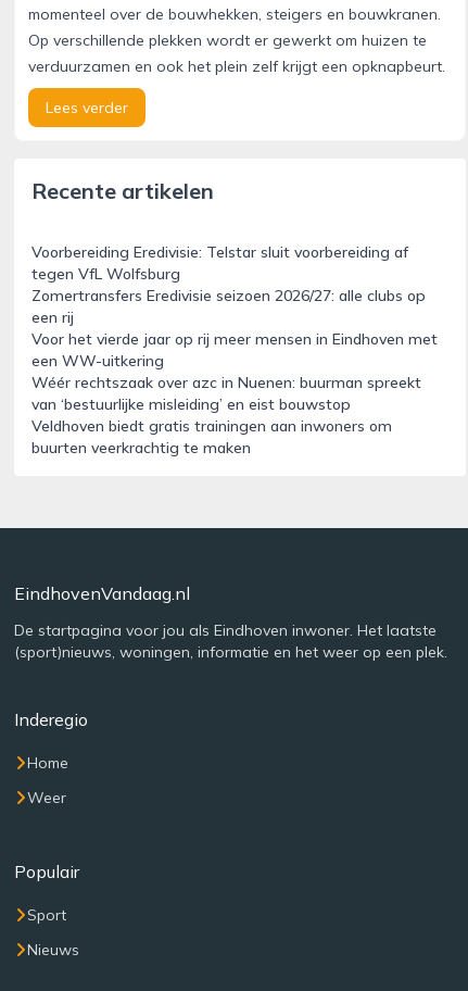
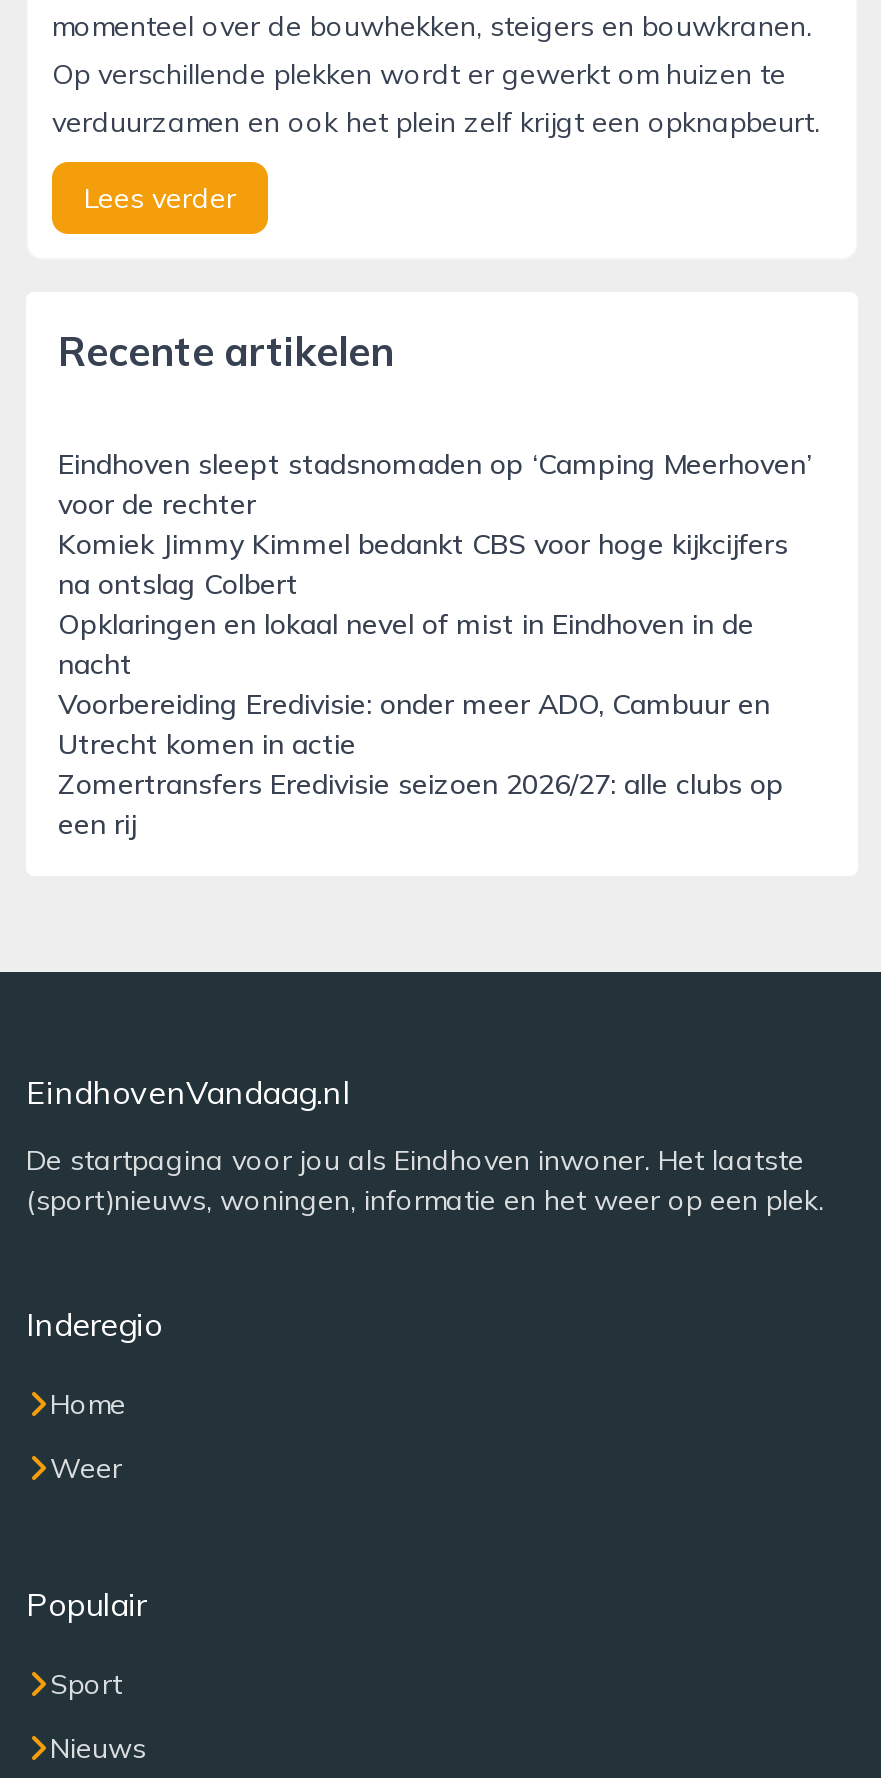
[31,242,408,284] Voorbereiding Eredivisie: Telstar sluit voorbereiding af | tegen VfL Wolfsburg -> [58,446,812,762] Eindhoven sleept stadsnomaden op ‘Camping Meerhoven’ | voor de rechter | Komiek Jimmy Kimmel bedankt CBS voor hoge kijkcijfers | na ontslag Colbert | Opklaringen en lokaal nevel of mist in Eindhoven in de | nacht | Voorbereiding Eredivisie: onder meer ADO, Cambuur en | Utrecht komen in actie
moved [31,286,426,327] -> [58,766,784,842]: Zomertransfers Eredivisie seizoen 2026/27: alle clubs op | een rij
[31,329,438,457] Voor het vierde jaar op rij meer mensen in Eindhoven met | een WW-uitkering | Wéér rechtszaak over azc in Nuenen: buurman spreekt | van ‘bestuurlijke misleiding’ en eist bouwstop | Veldhoven biedt gratis trainingen aan inwoners om | buurten veerkrachtig te maken -> none

